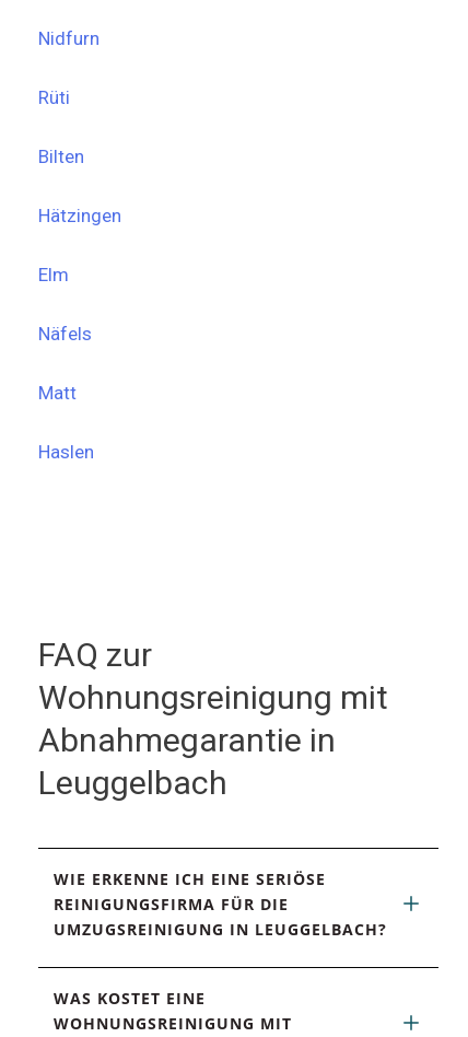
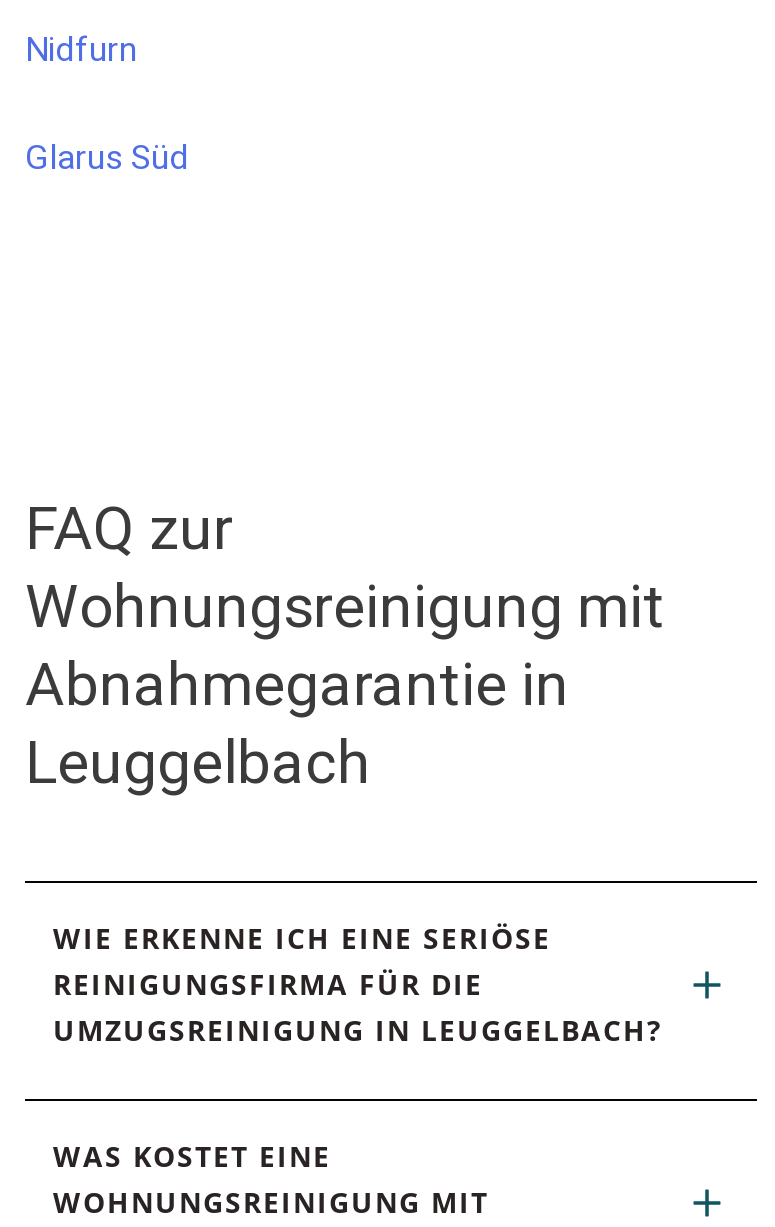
[38,86,121,463] Rüti | Bilten | Hätzingen | Elm | Näfels | Matt | Haslen -> [25,137,189,177] Glarus Süd

